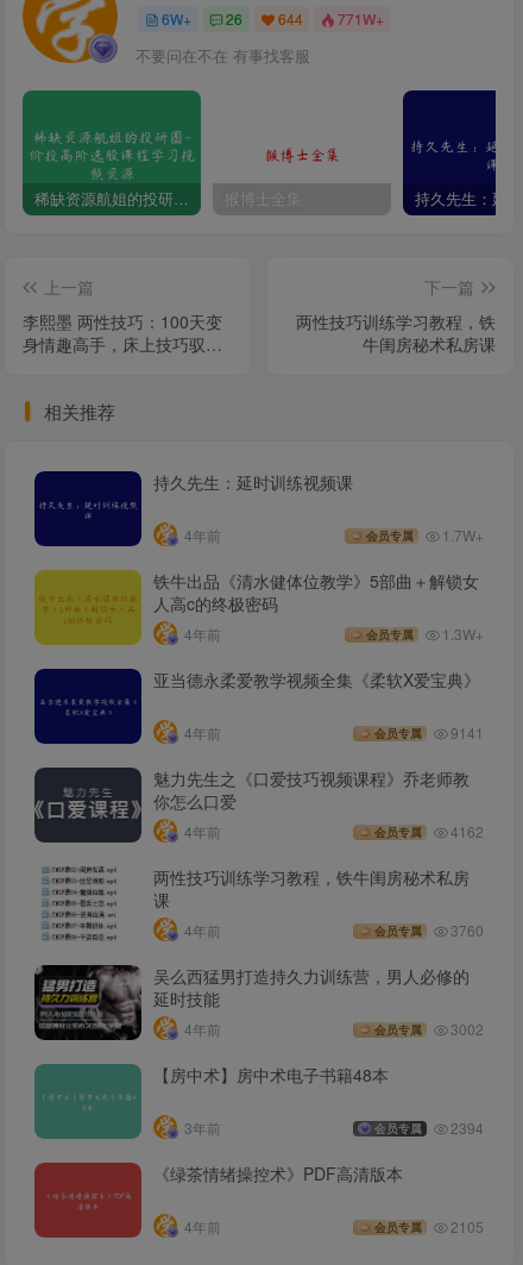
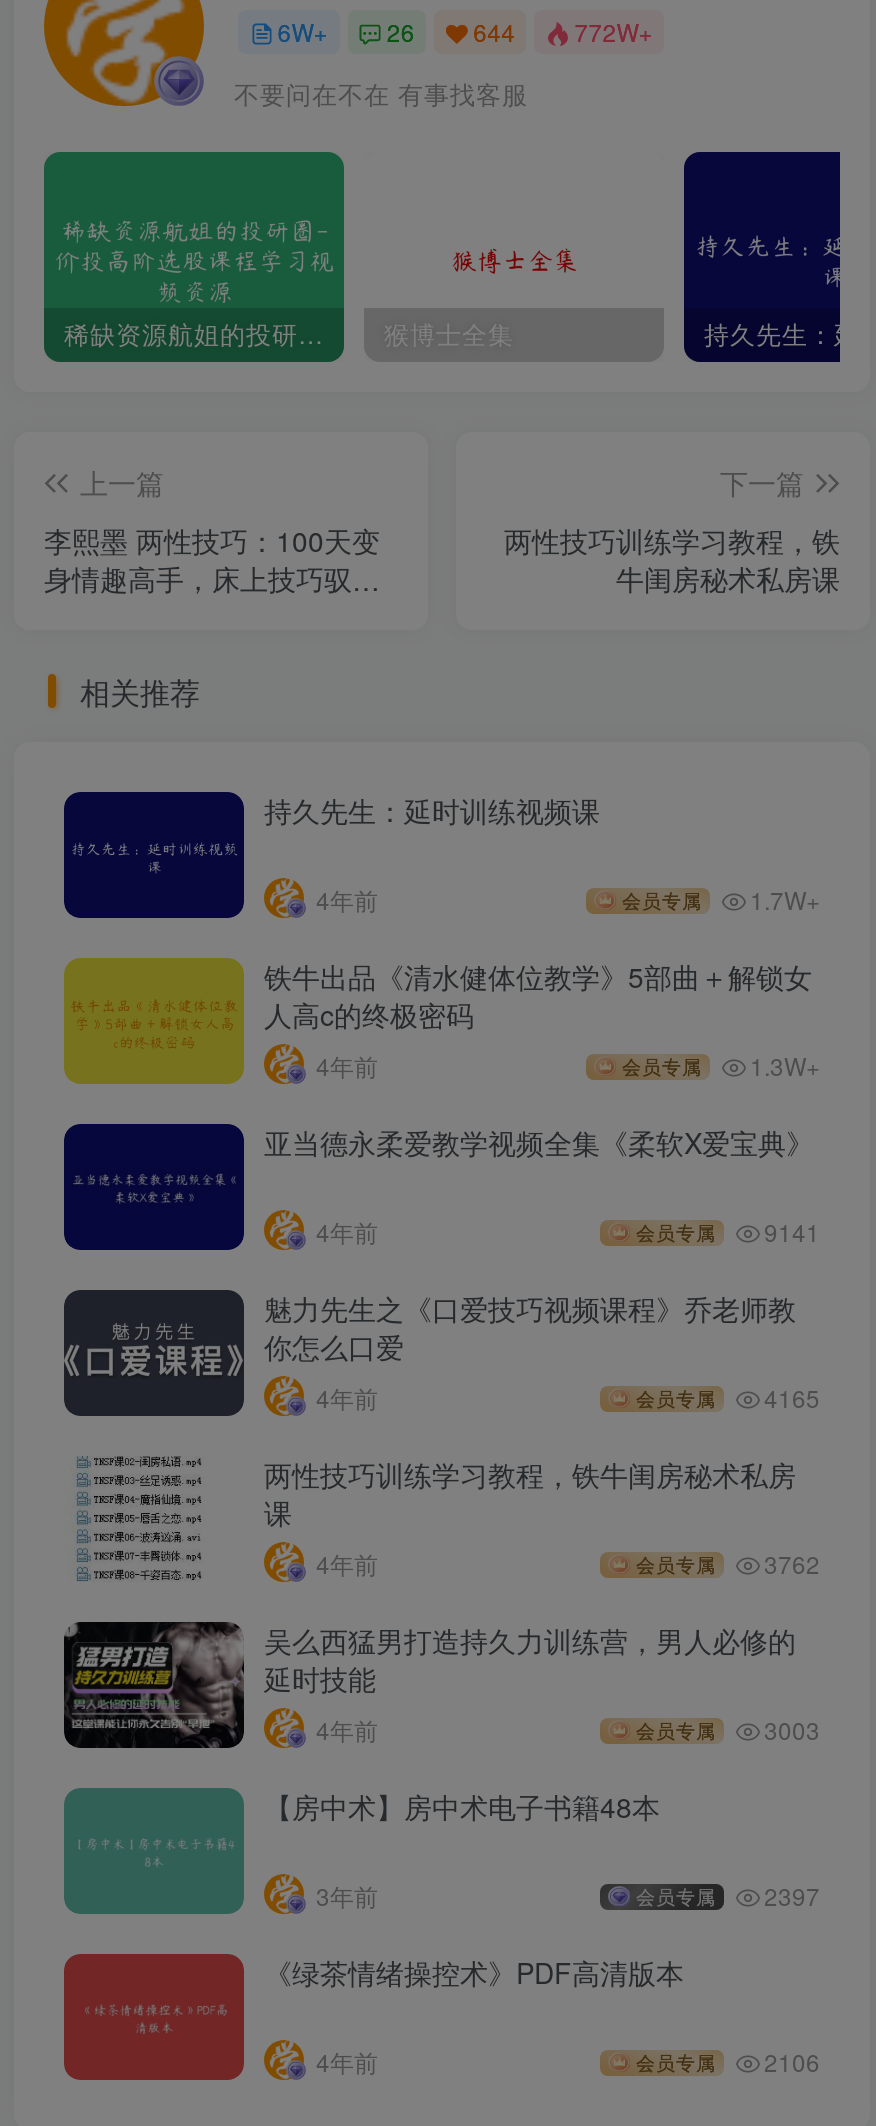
[161,9,384,29] 6W+ 26 644 771W+ -> [278,15,653,49] 6W+ 26 644 772W+
[374,821,484,841] 会员专属 4162 -> [636,1380,820,1414] 会员专属 4165
[374,920,484,940] 会员专属 3760 -> [636,1546,820,1580] 会员专属 3762
[374,1018,484,1039] 会员专属 3002 -> [636,1712,820,1746] 会员专属 3003
[374,1117,484,1137] 会员专属 2394 -> [636,1878,820,1912] 会员专属 2397
[374,1216,484,1236] 会员专属 2105 -> [636,2044,820,2078] 会员专属 2106

